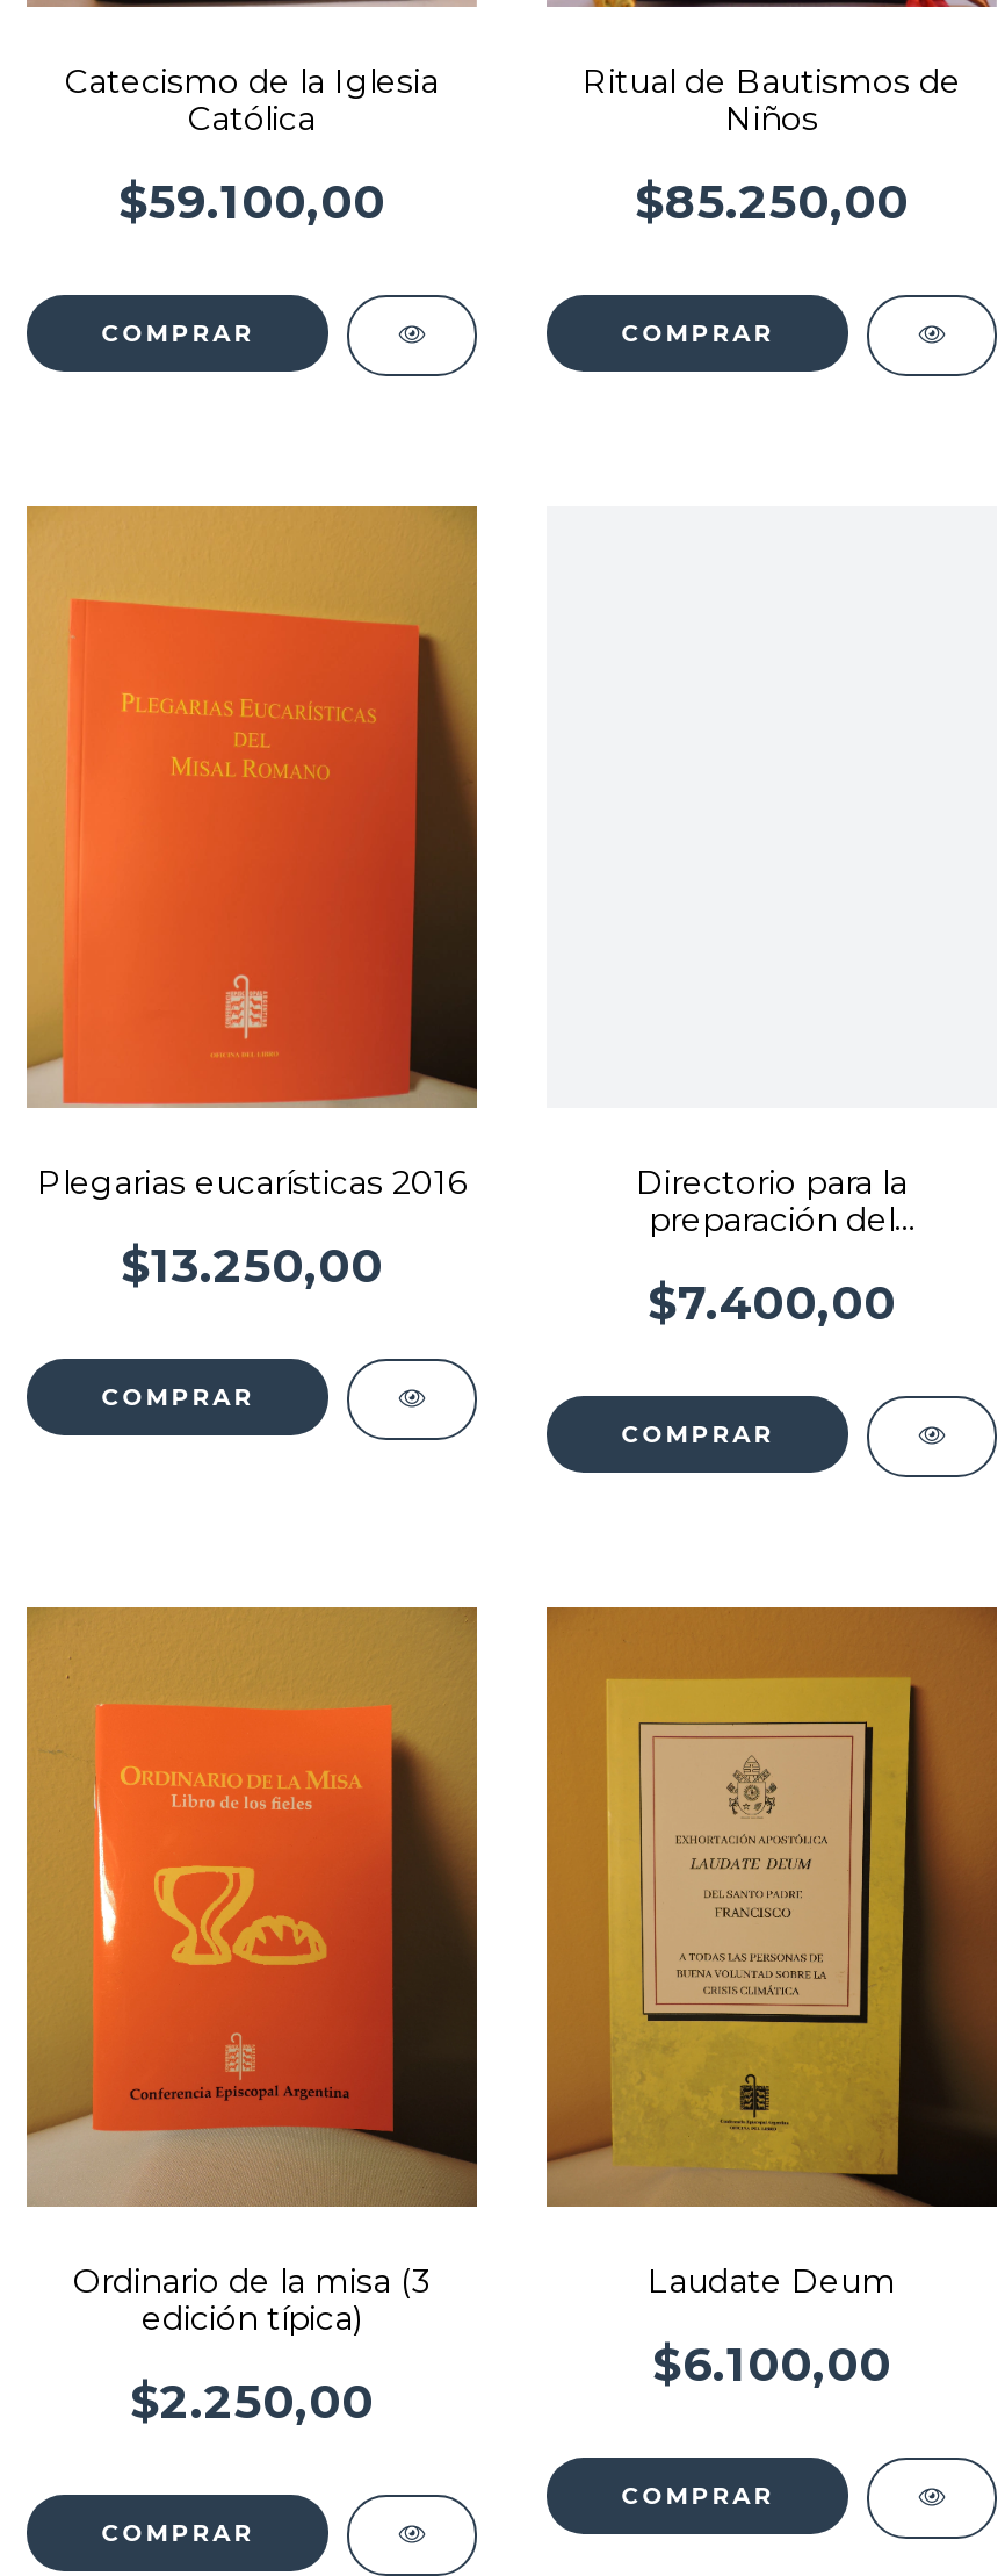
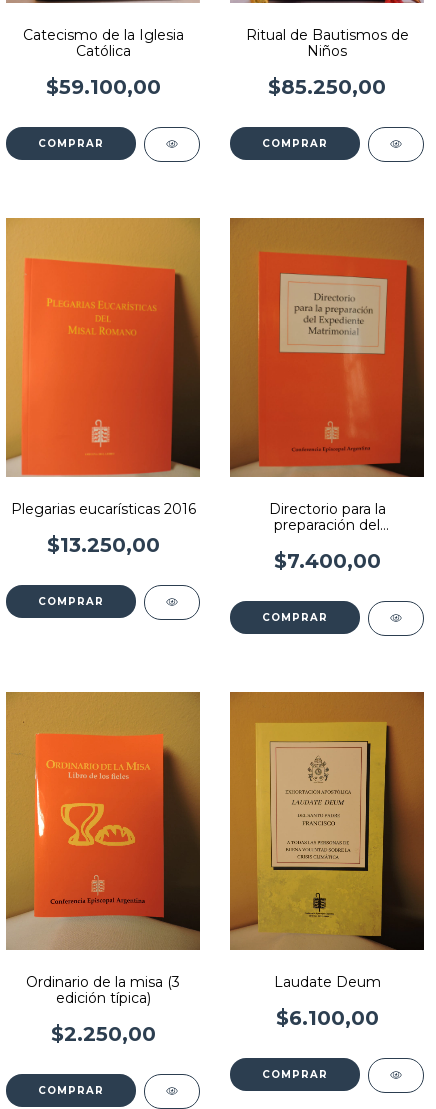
none -> [229,217,425,478] [image]

